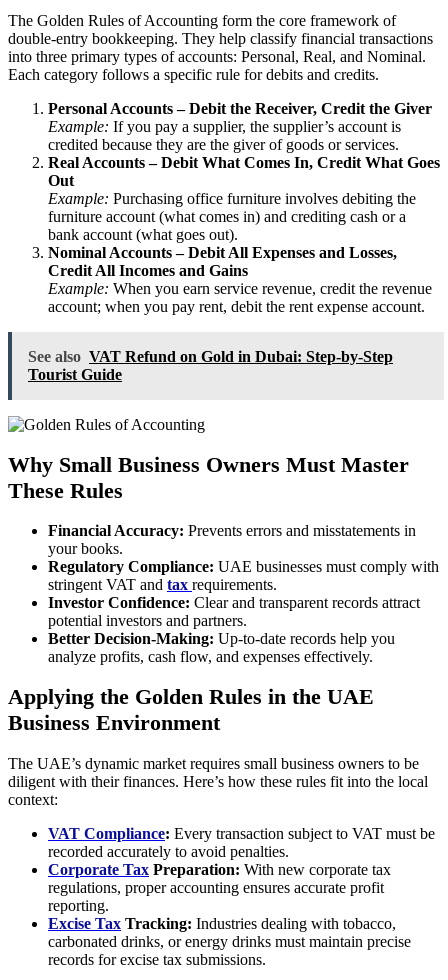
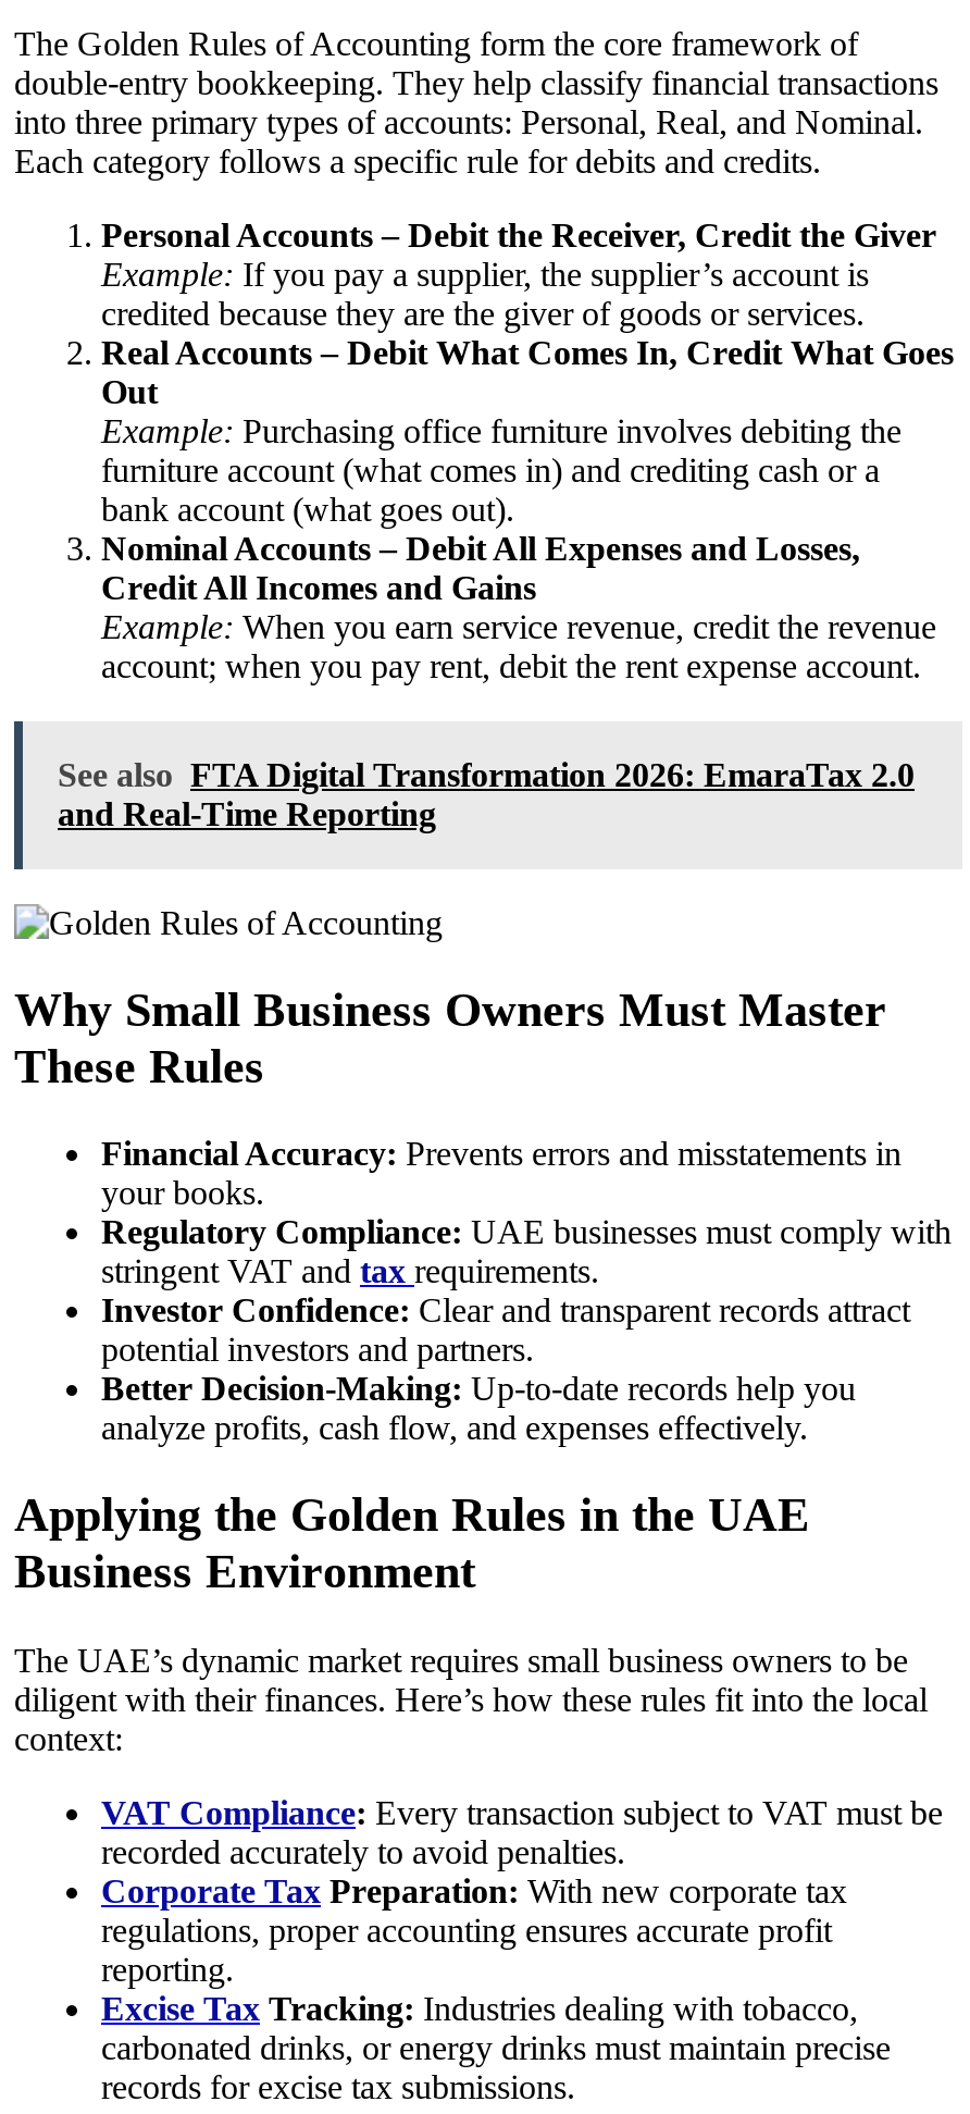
[28,348,393,383] See also VAT Refund on Gold in Dubai: Step-by-Step | Tourist Guide -> [58,756,915,832] See also FTA Digital Transformation 2026: EmaraTax 2.0 | and Real-Time Reporting

